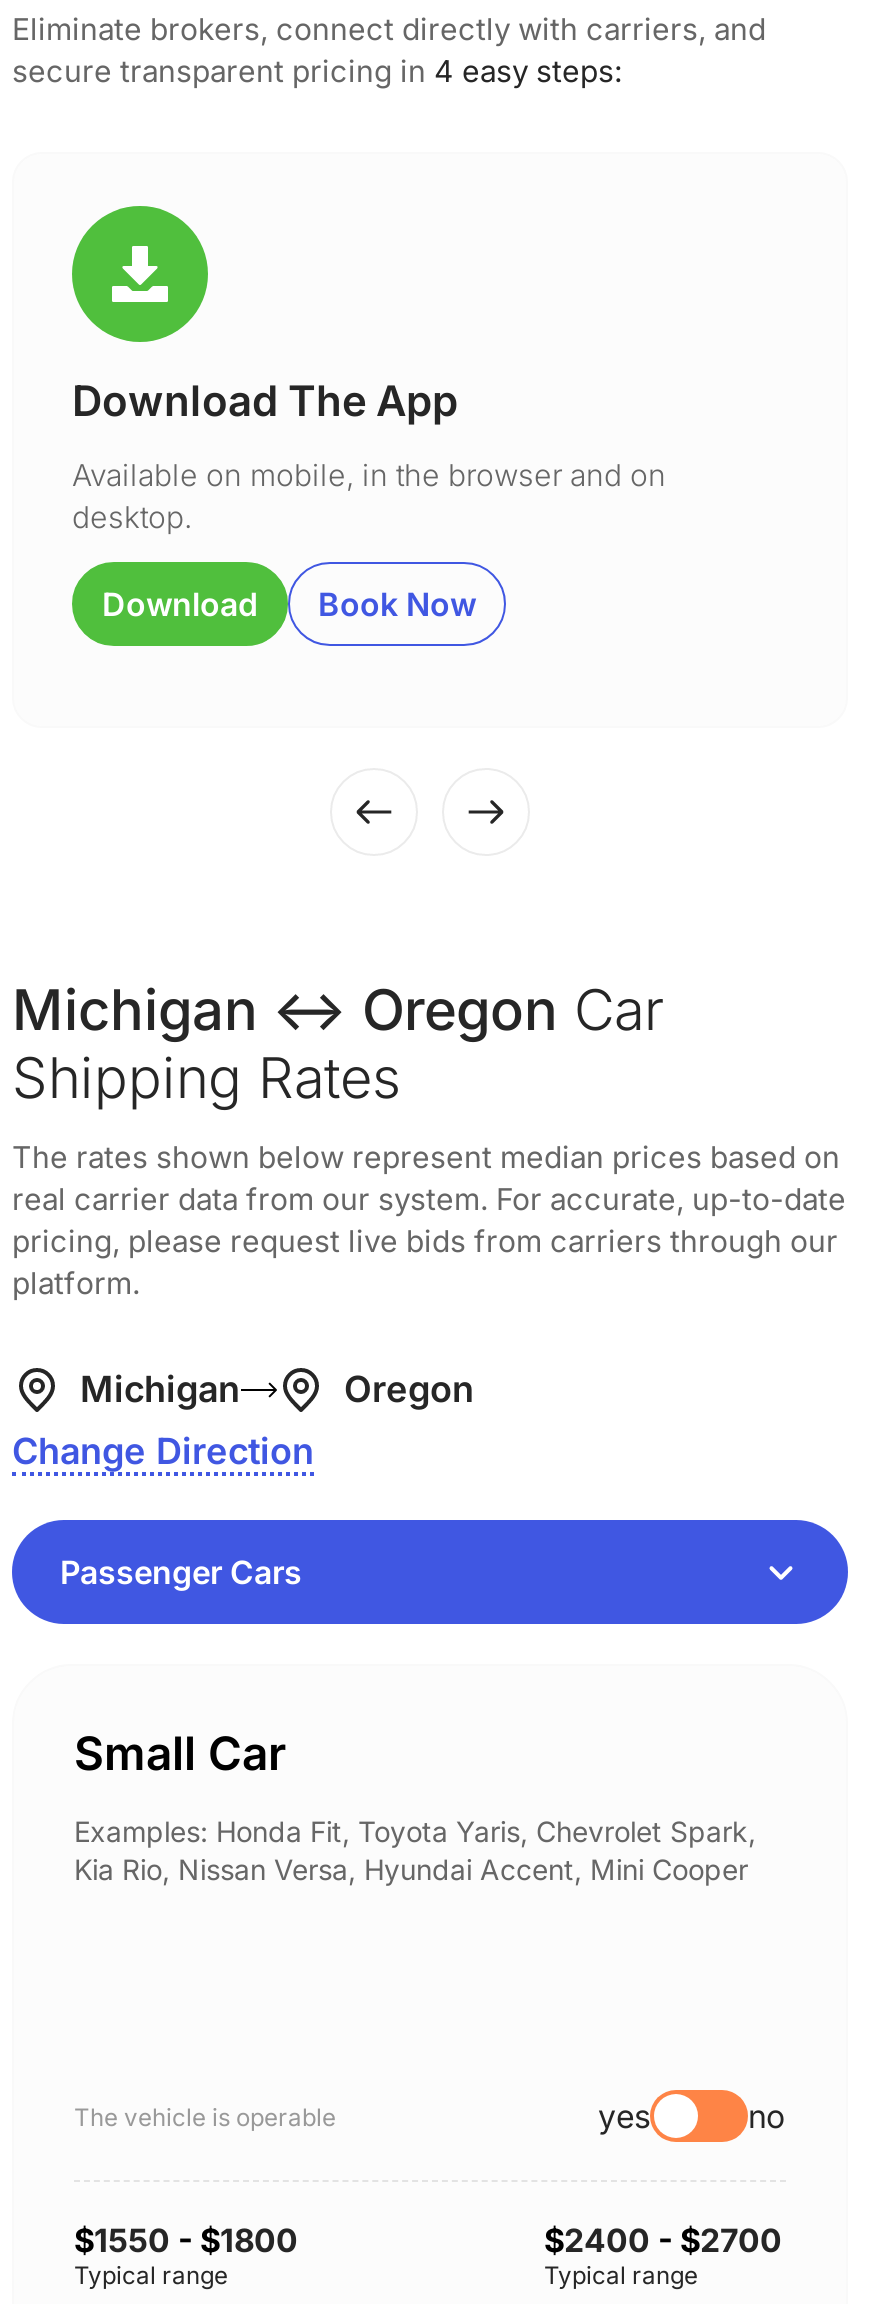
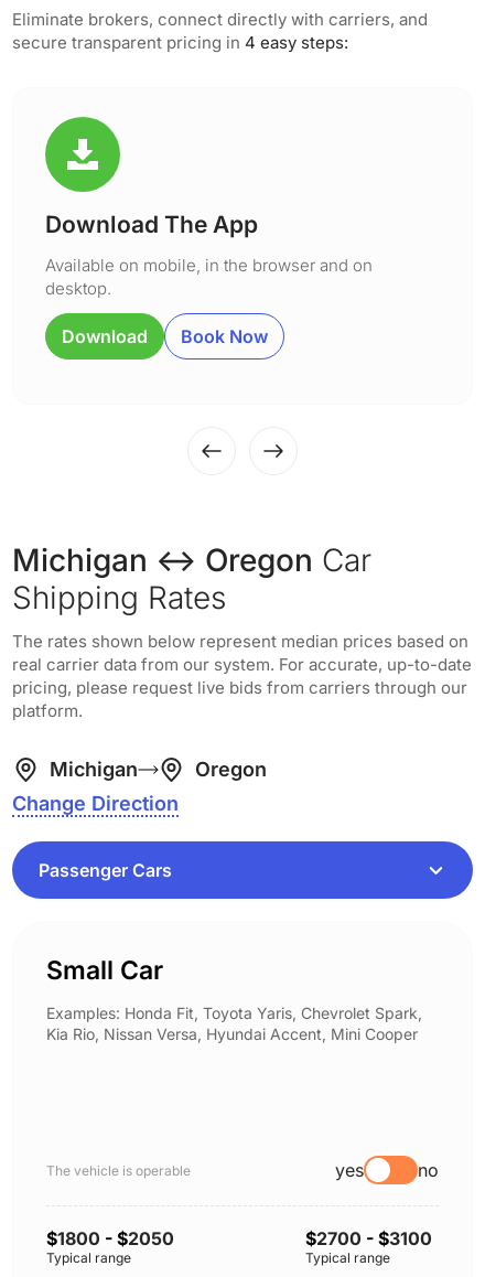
[74,2220,298,2260] $1550 - $1800 -> [46,1227,174,1249] $1800 - $2050
[544,2220,782,2260] $2400 - $2700 -> [305,1227,432,1249] $2700 - $3100

